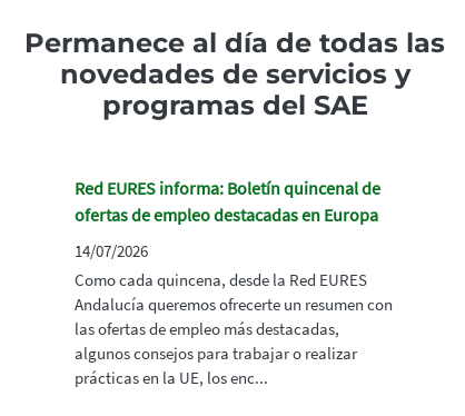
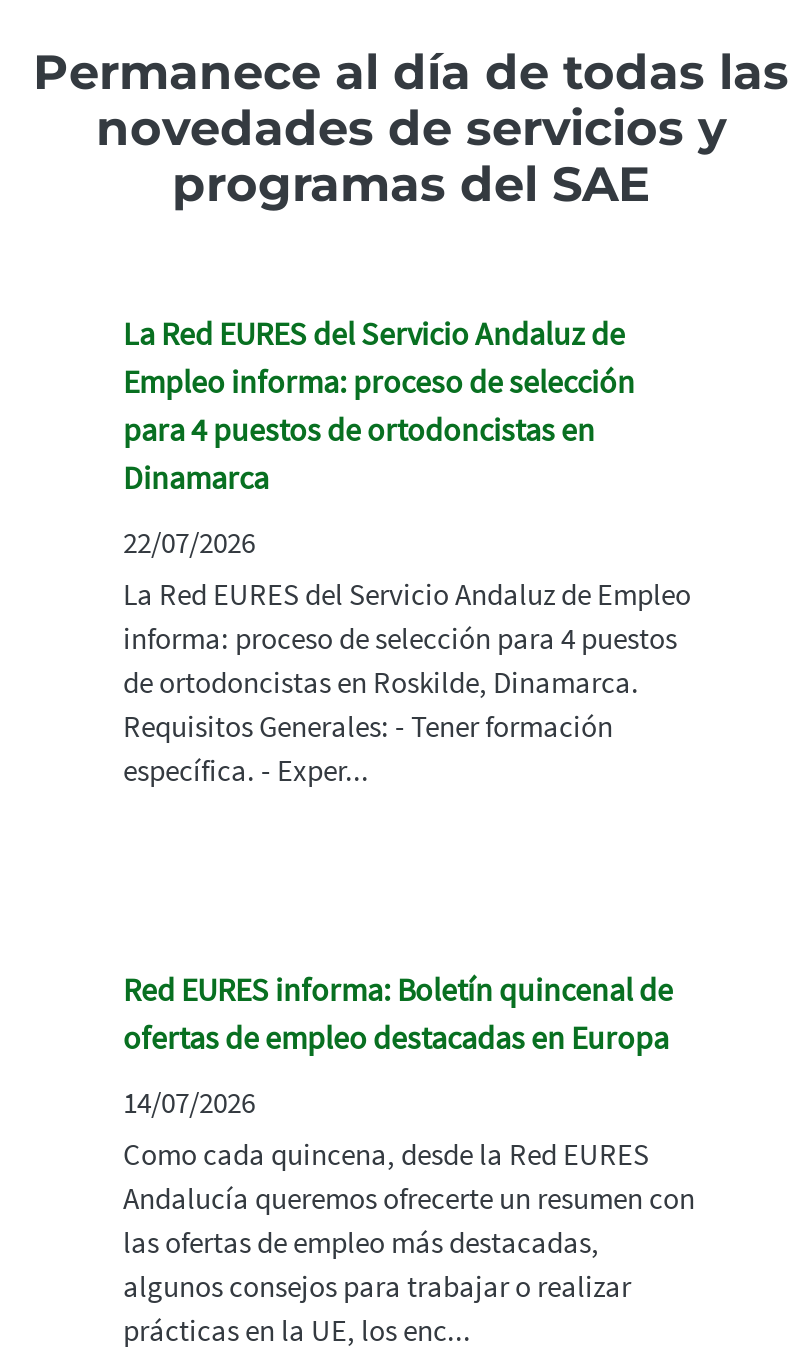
none -> [123,313,691,789] La Red EURES del Servicio Andaluz de | Empleo informa: proceso de selección | para 4 puestos de ortodoncistas en | Dinamarca | 22/07/2026 | La Red EURES del Servicio Andaluz de Empleo | informa: proceso de selección para 4 puestos | de ortodoncistas en Roskilde, Dinamarca. | Requisitos Generales: - Tener formación | específica. - Exper...

